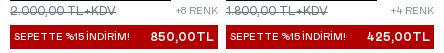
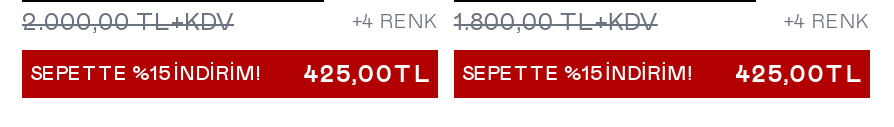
[176,6,218,16] +8 RENK -> [352,12,438,32] +4 RENK
[150,31,214,43] 850,00TL -> [304,62,430,86] 425,00TL

